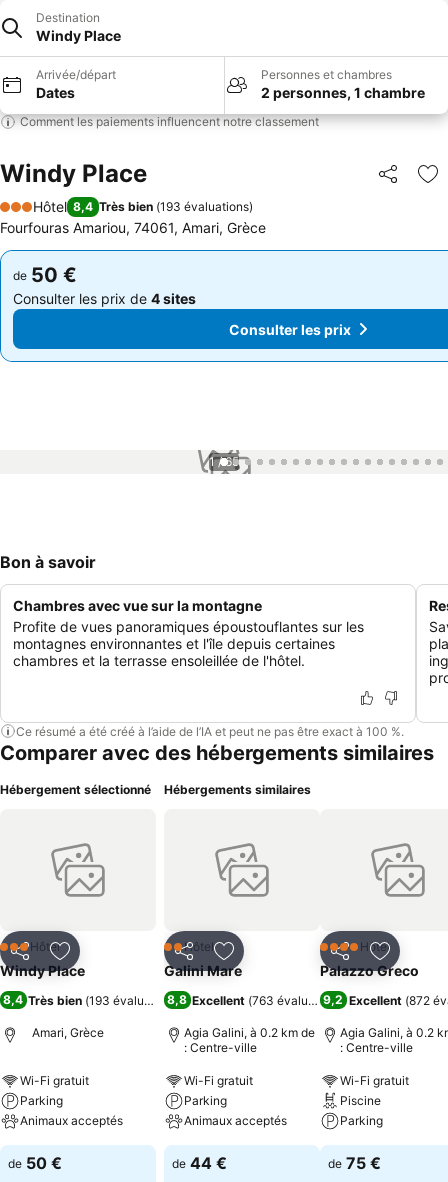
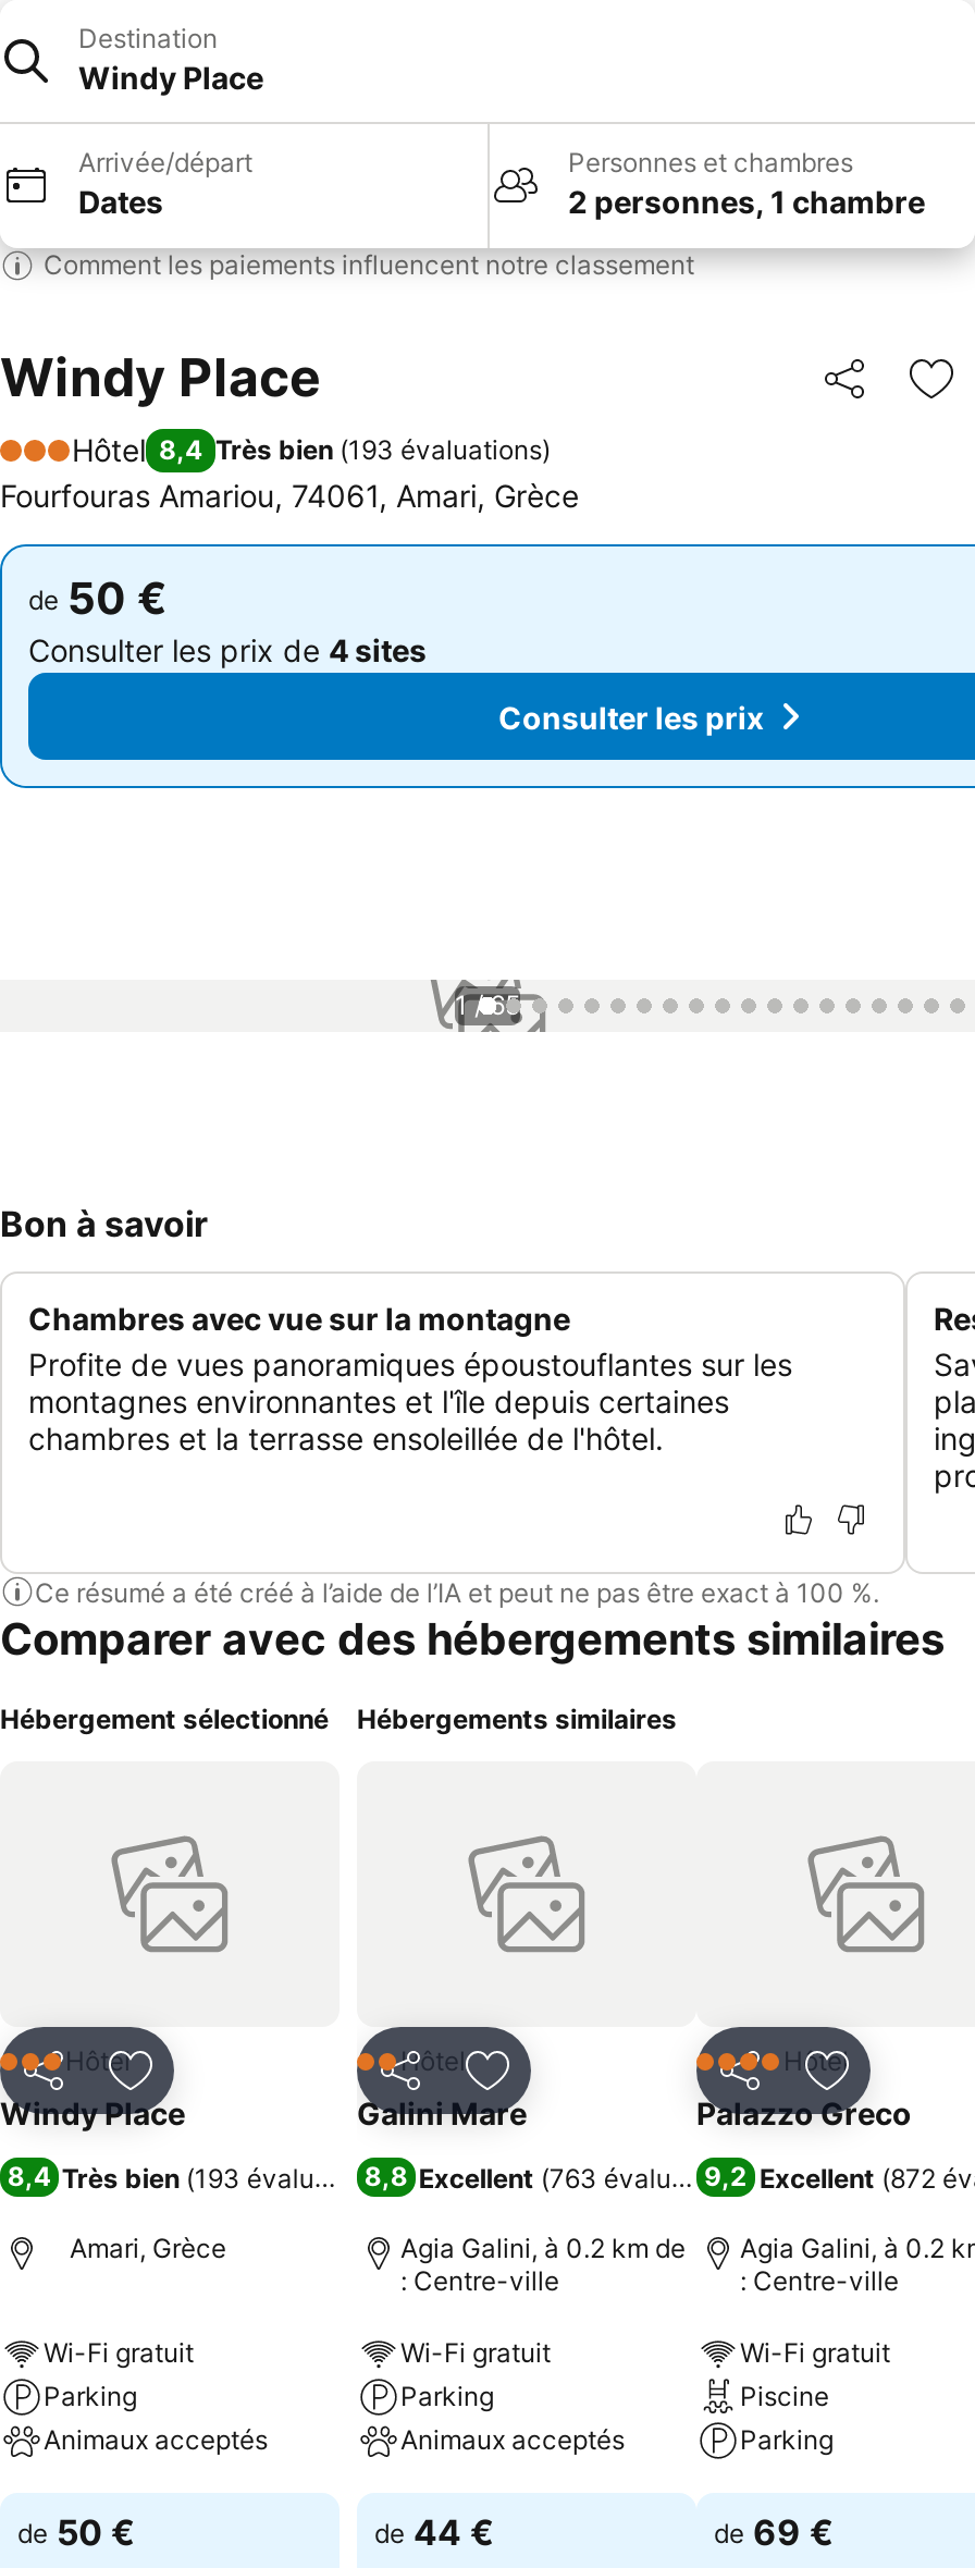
[328,1153,381,1173] de 75 € -> [714,2510,834,2554] de 69 €

